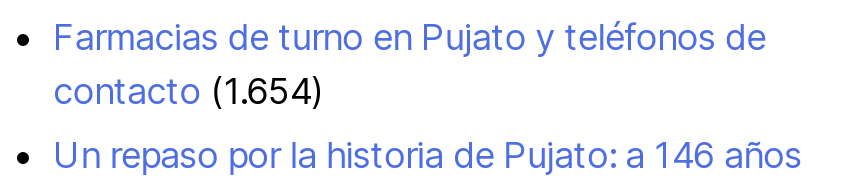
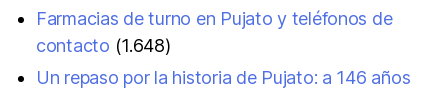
[53,70,322,112] contacto (1.654) -> [36,35,171,56] contacto (1.648)

